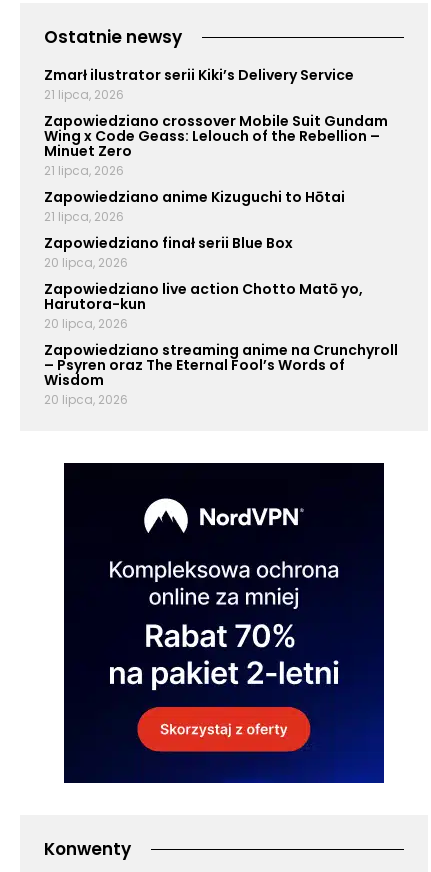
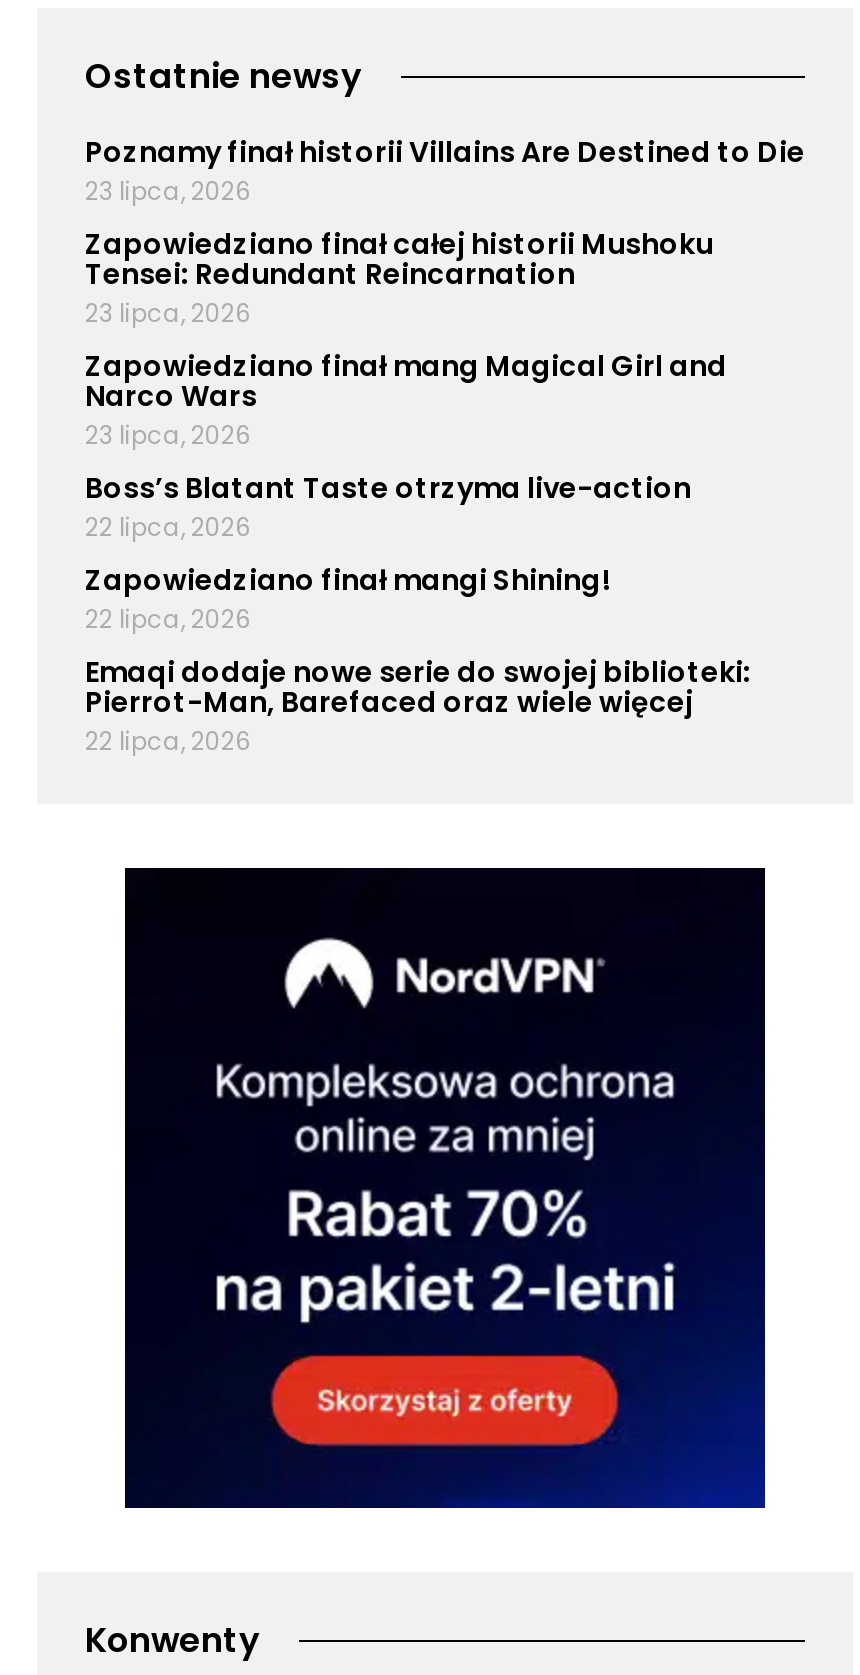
[44,65,398,408] Zmarł ilustrator serii Kiki’s Delivery Service | 21 lipca, 2026 | Zapowiedziano crossover Mobile Suit Gundam | Wing x Code Geass: Lelouch of the Rebellion – | Minuet Zero | 21 lipca, 2026 | Zapowiedziano anime Kizuguchi to Hōtai | 21 lipca, 2026 | Zapowiedziano finał serii Blue Box | 20 lipca, 2026 | Zapowiedziano live action Chotto Matō yo, | Harutora-kun | 20 lipca, 2026 | Zapowiedziano streaming anime na Crunchyroll | – Psyren oraz The Eternal Fool’s Words of | Wisdom | 20 lipca, 2026 -> [85,132,805,758] Poznamy finał historii Villains Are Destined to Die | 23 lipca, 2026 | Zapowiedziano finał całej historii Mushoku | Tensei: Redundant Reincarnation | 23 lipca, 2026 | Zapowiedziano finał mang Magical Girl and | Narco Wars | 23 lipca, 2026 | Boss’s Blatant Taste otrzyma live-action | 22 lipca, 2026 | Zapowiedziano finał mangi Shining! | 22 lipca, 2026 | Emaqi dodaje nowe serie do swojej biblioteki: | Pierrot-Man, Barefaced oraz wiele więcej | 22 lipca, 2026

